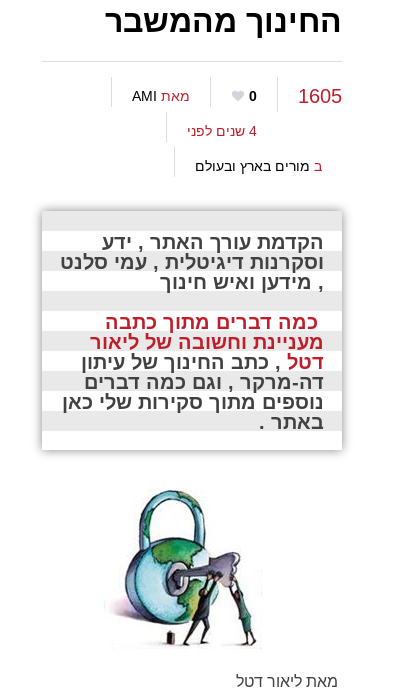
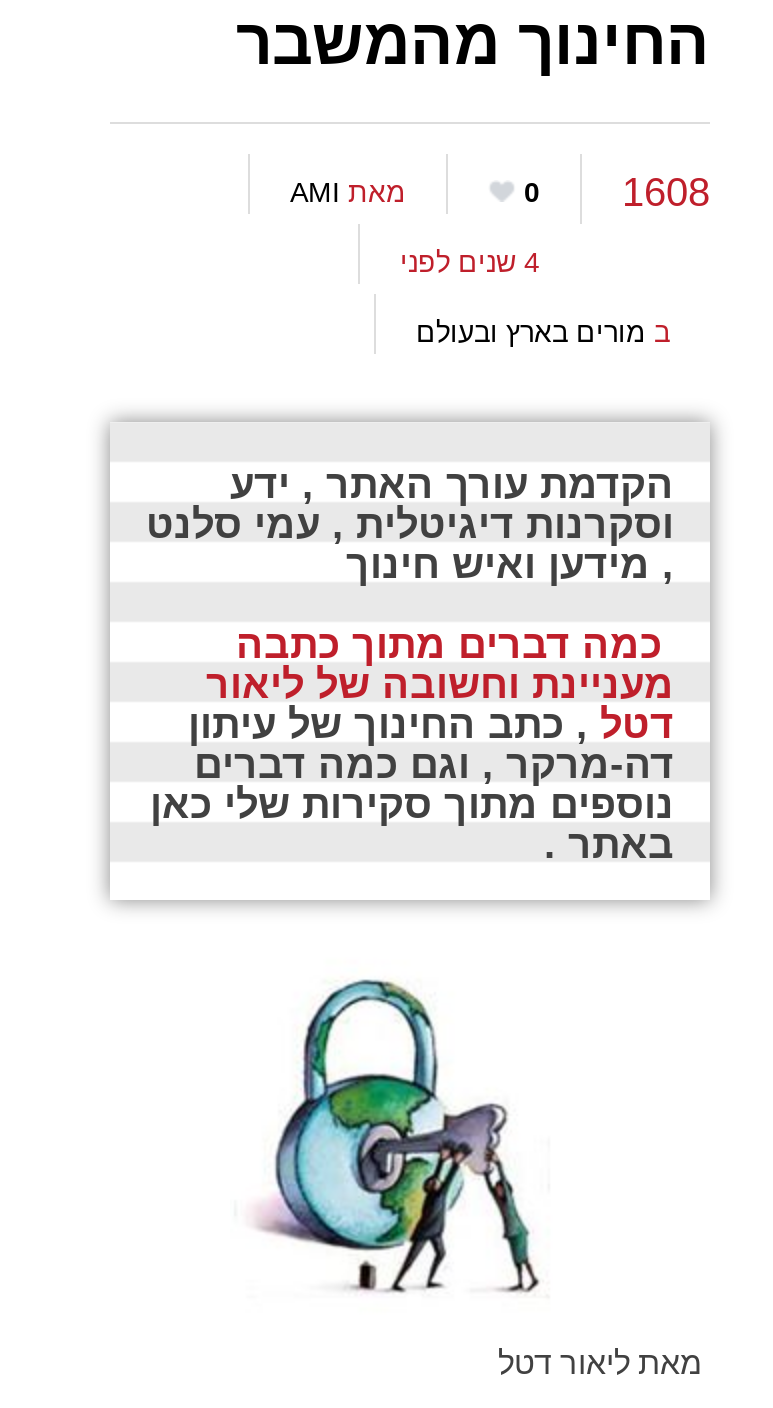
[298,85,342,107] 1605 -> [622,170,710,214] 1608

